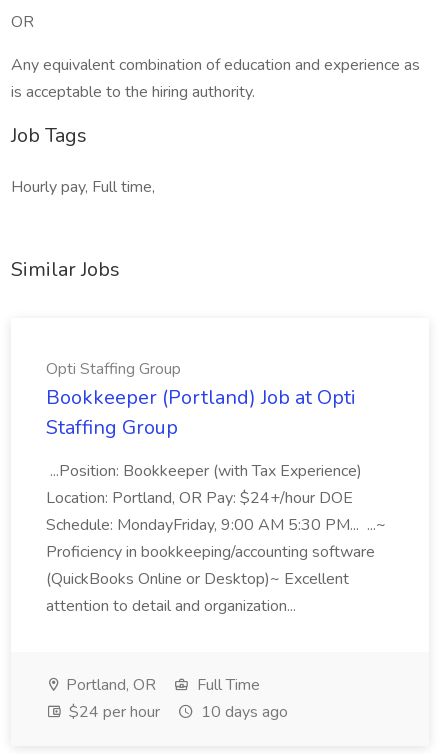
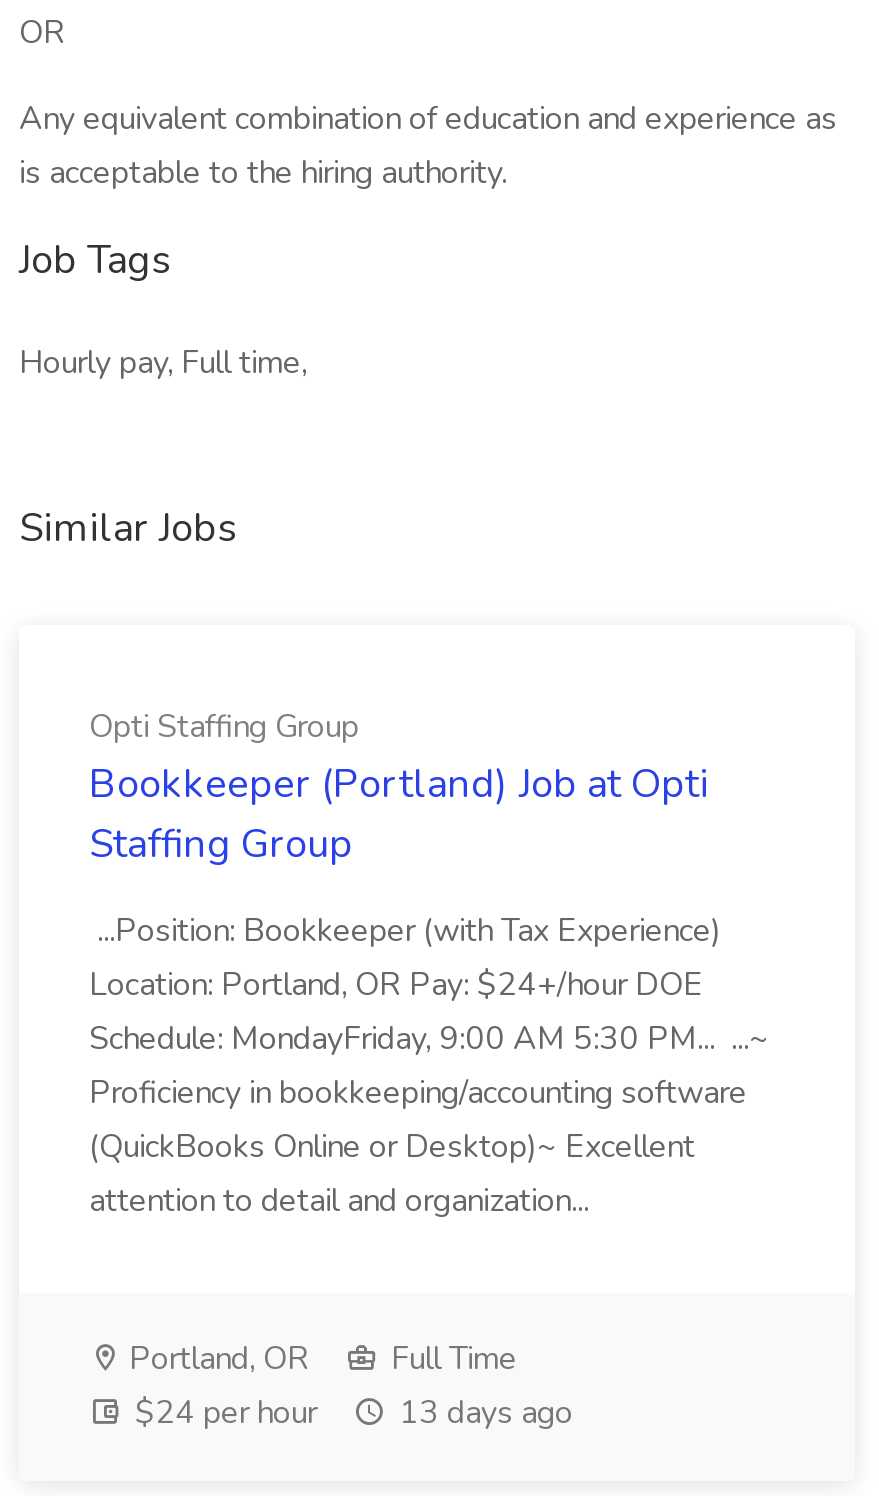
[65,701,288,723] $24 per hour 10 days ago -> [127,1391,573,1435] $24 per hour 13 days ago

